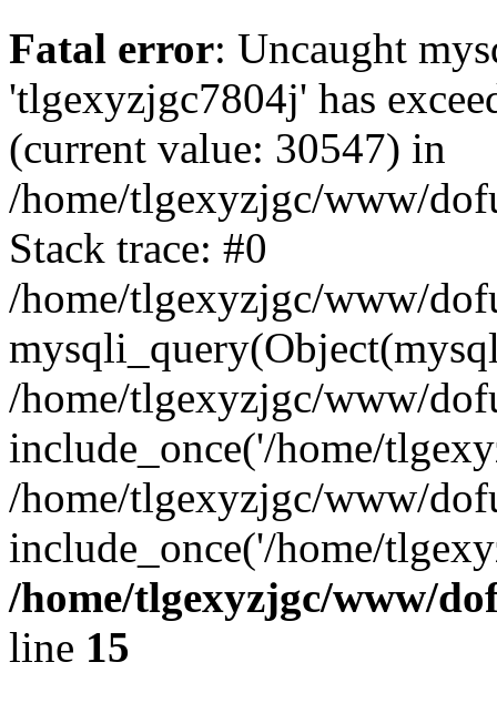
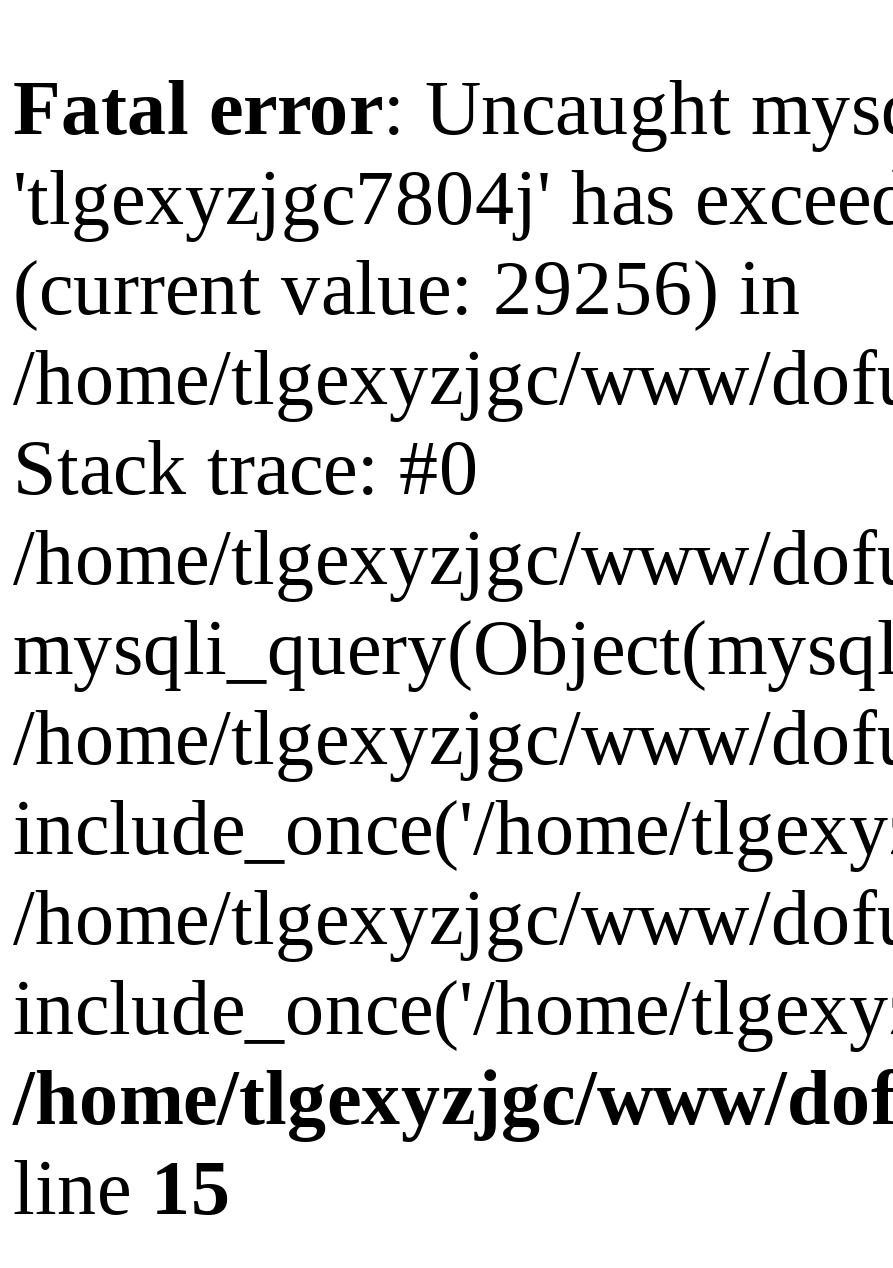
[9,124,446,172] (current value: 30547) in -> [13,244,801,330] (current value: 29256) in

